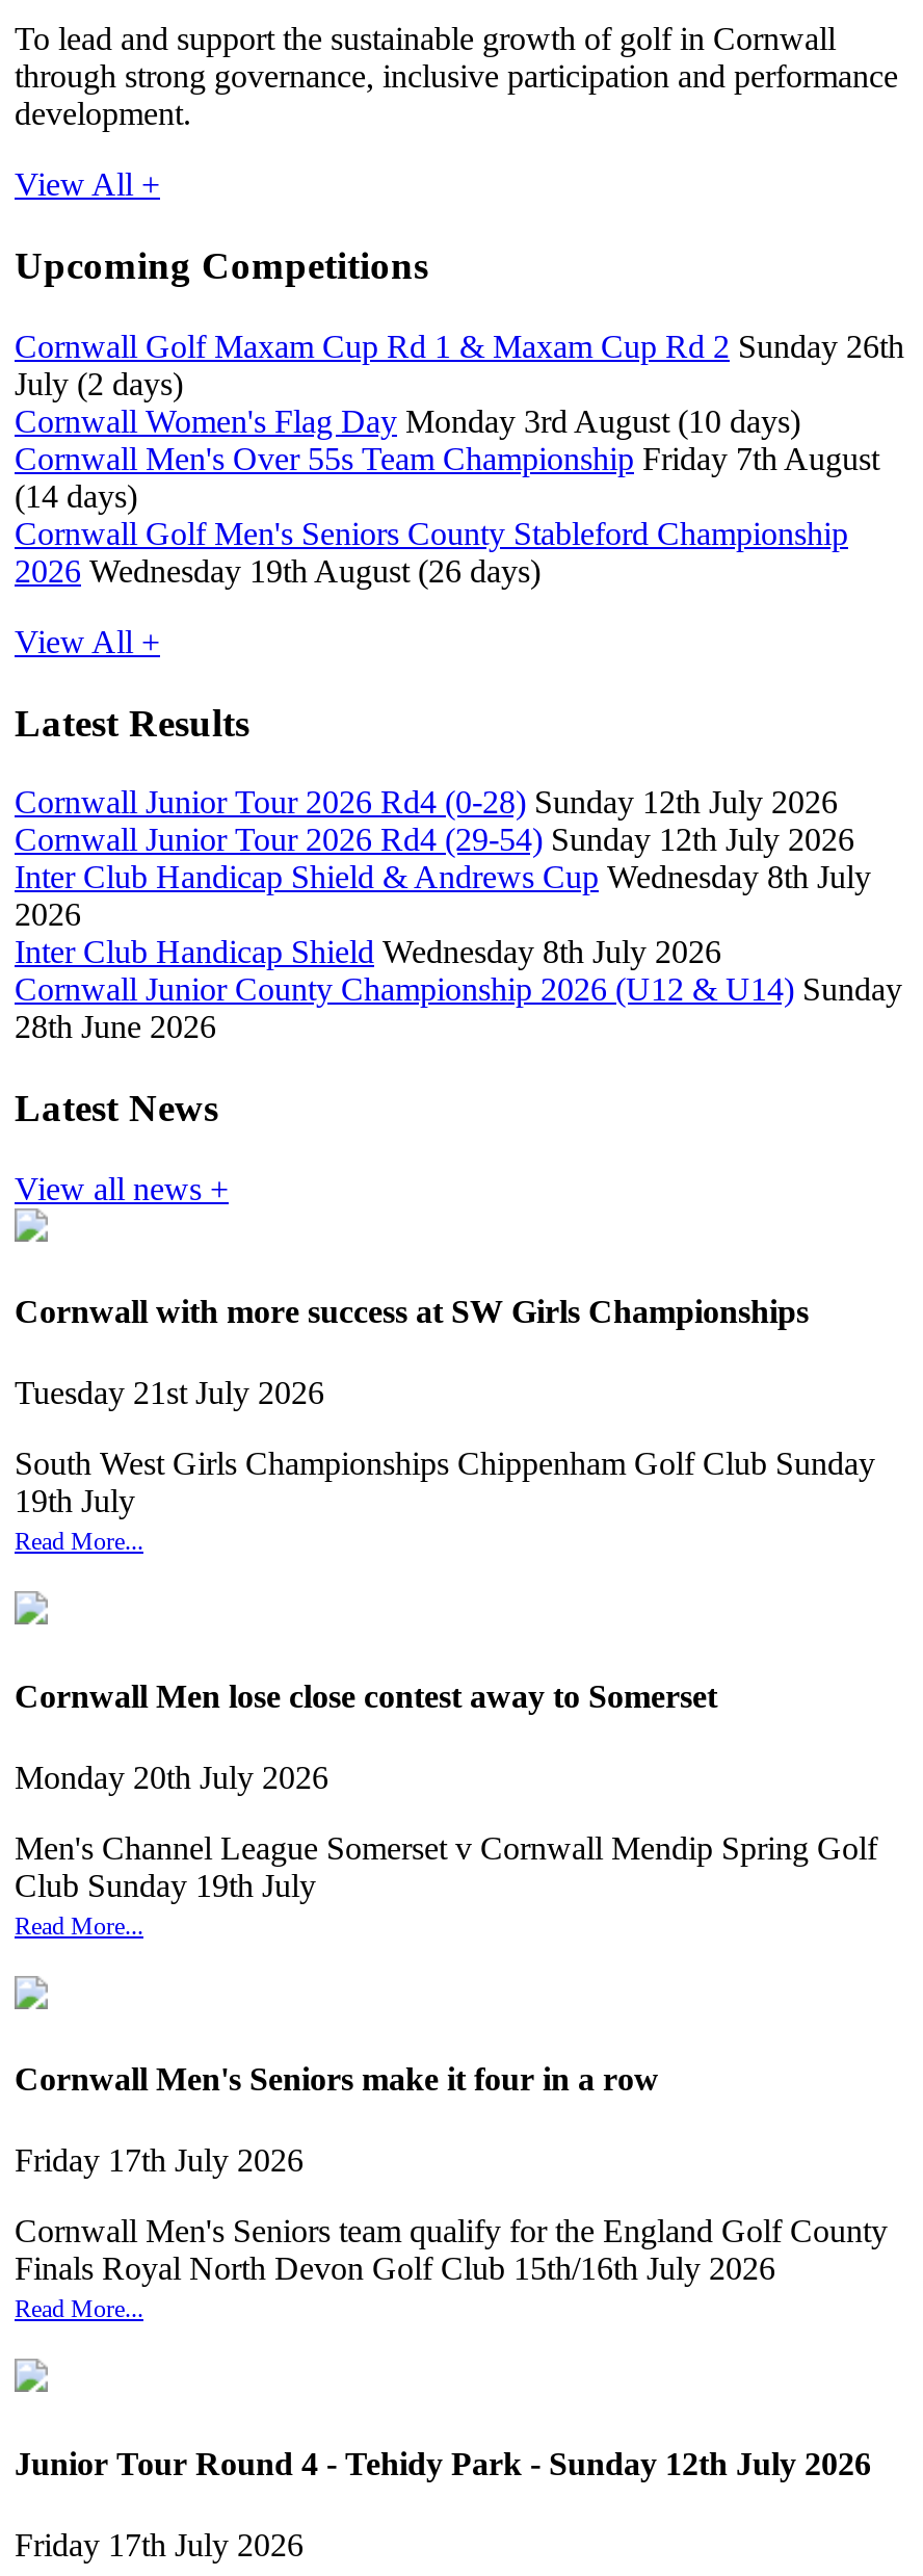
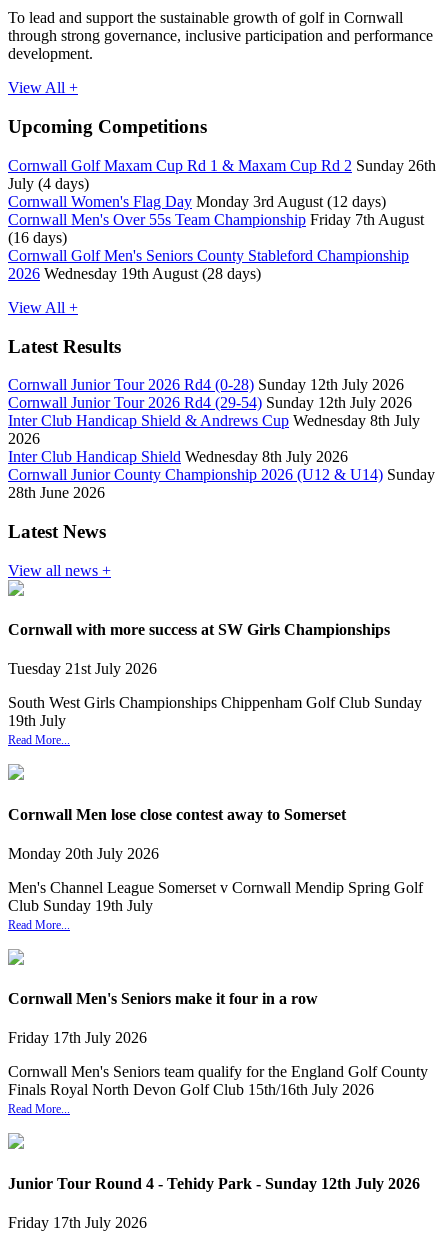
[15,366,183,401] July (2 days) -> [8,175,89,192] July (4 days)
[15,403,800,438] Cornwall Women's Flag Day Monday 3rd August (10 days) -> [8,193,386,210] Cornwall Women's Flag Day Monday 3rd August (12 days)
[15,478,137,513] (14 days) -> [8,229,67,246] (16 days)
[15,553,540,588] 2026 Wednesday 19th August (26 days) -> [8,265,261,282] 2026 Wednesday 19th August (28 days)

